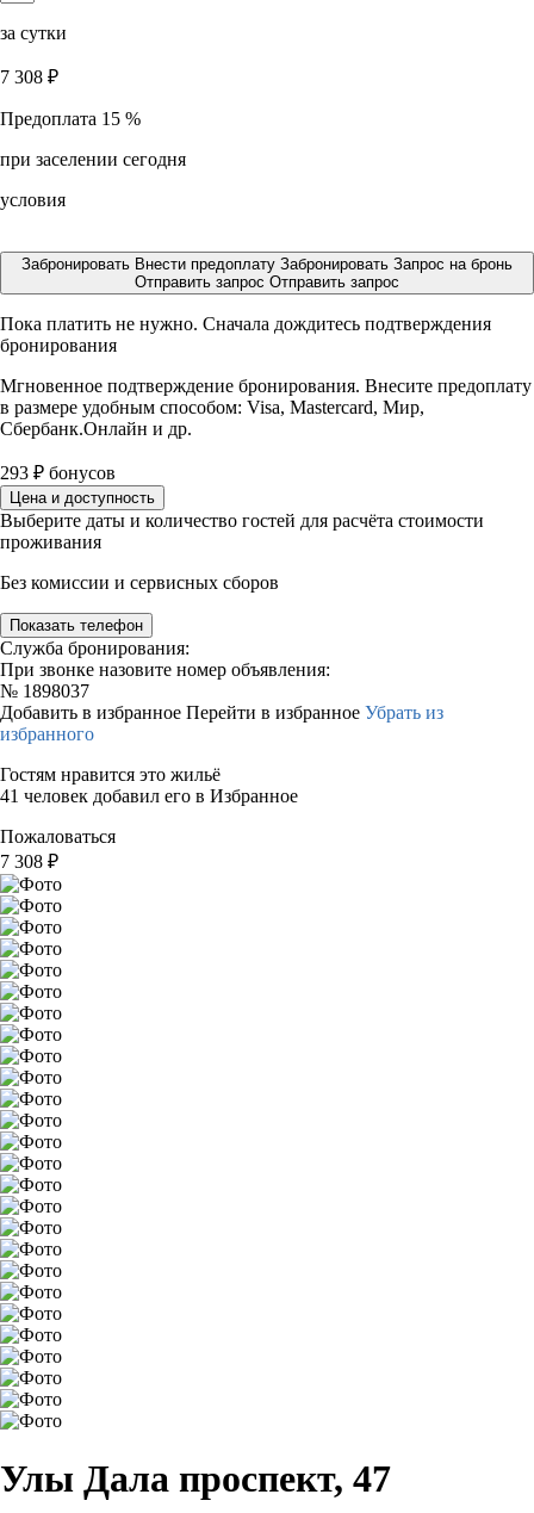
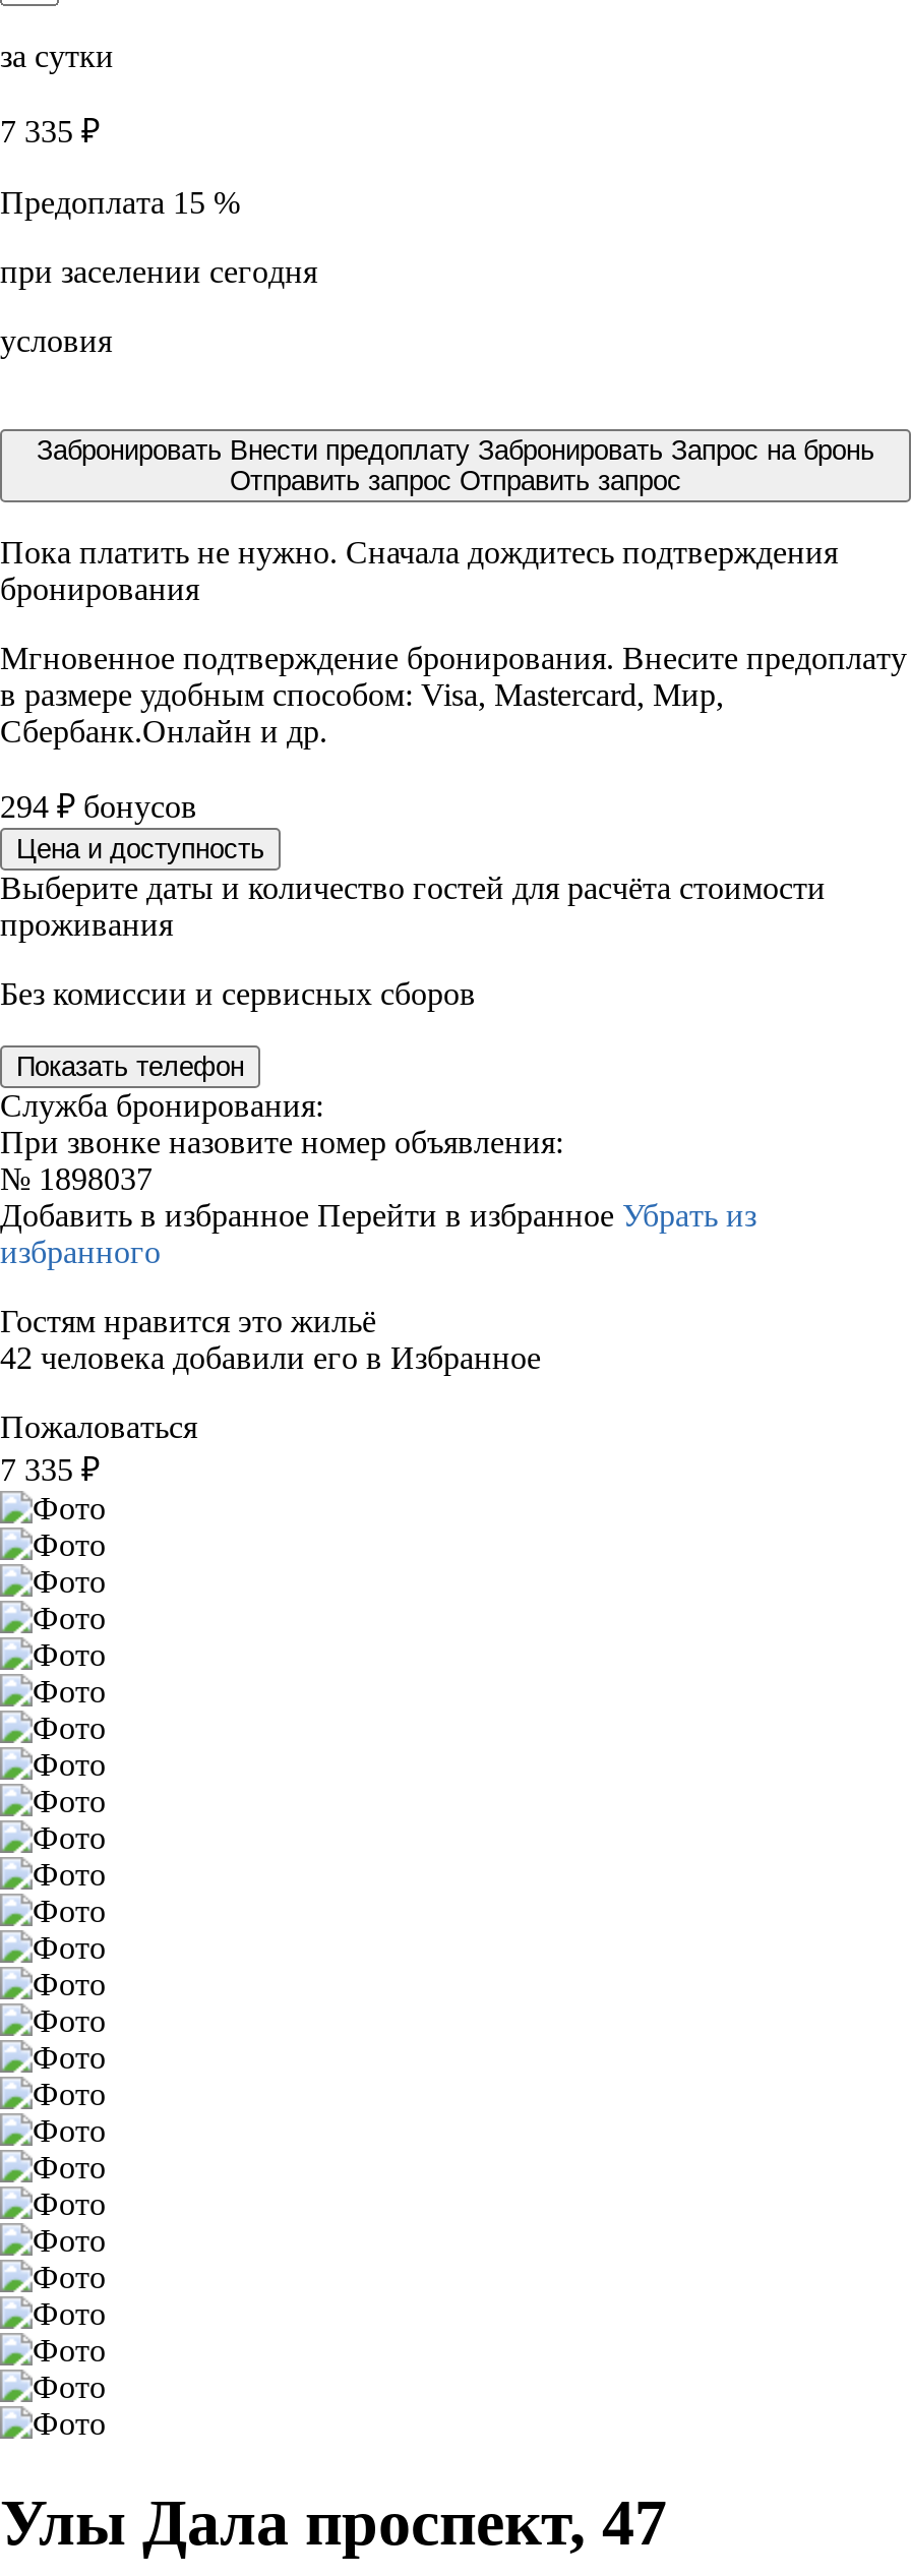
[0,67,58,87] 7 308 ₽ -> [0,114,100,148] 7 335 ₽
[0,463,116,483] 293 ₽ бонусов -> [0,789,197,824] 294 ₽ бонусов
[0,786,298,806] 41 человек добавил его в Избранное -> [0,1340,541,1375] 42 человека добавили его в Избранное
[0,851,58,872] 7 308 ₽ -> [0,1452,100,1487] 7 335 ₽

